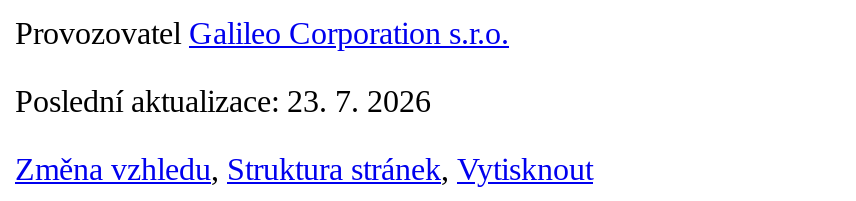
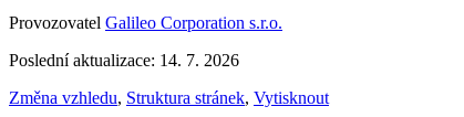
[15,84,431,118] Poslední aktualizace: 23. 7. 2026 -> [9,51,239,70] Poslední aktualizace: 14. 7. 2026

